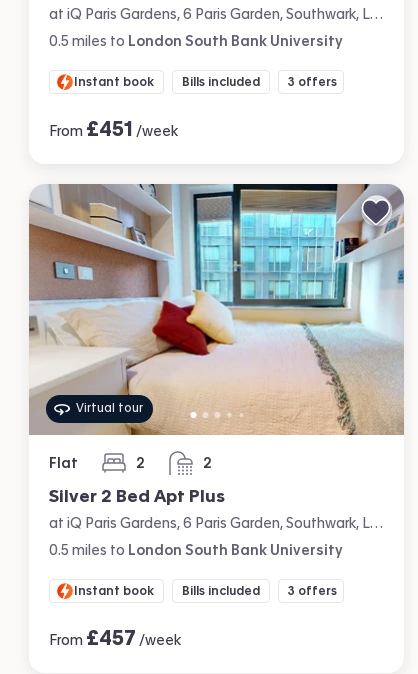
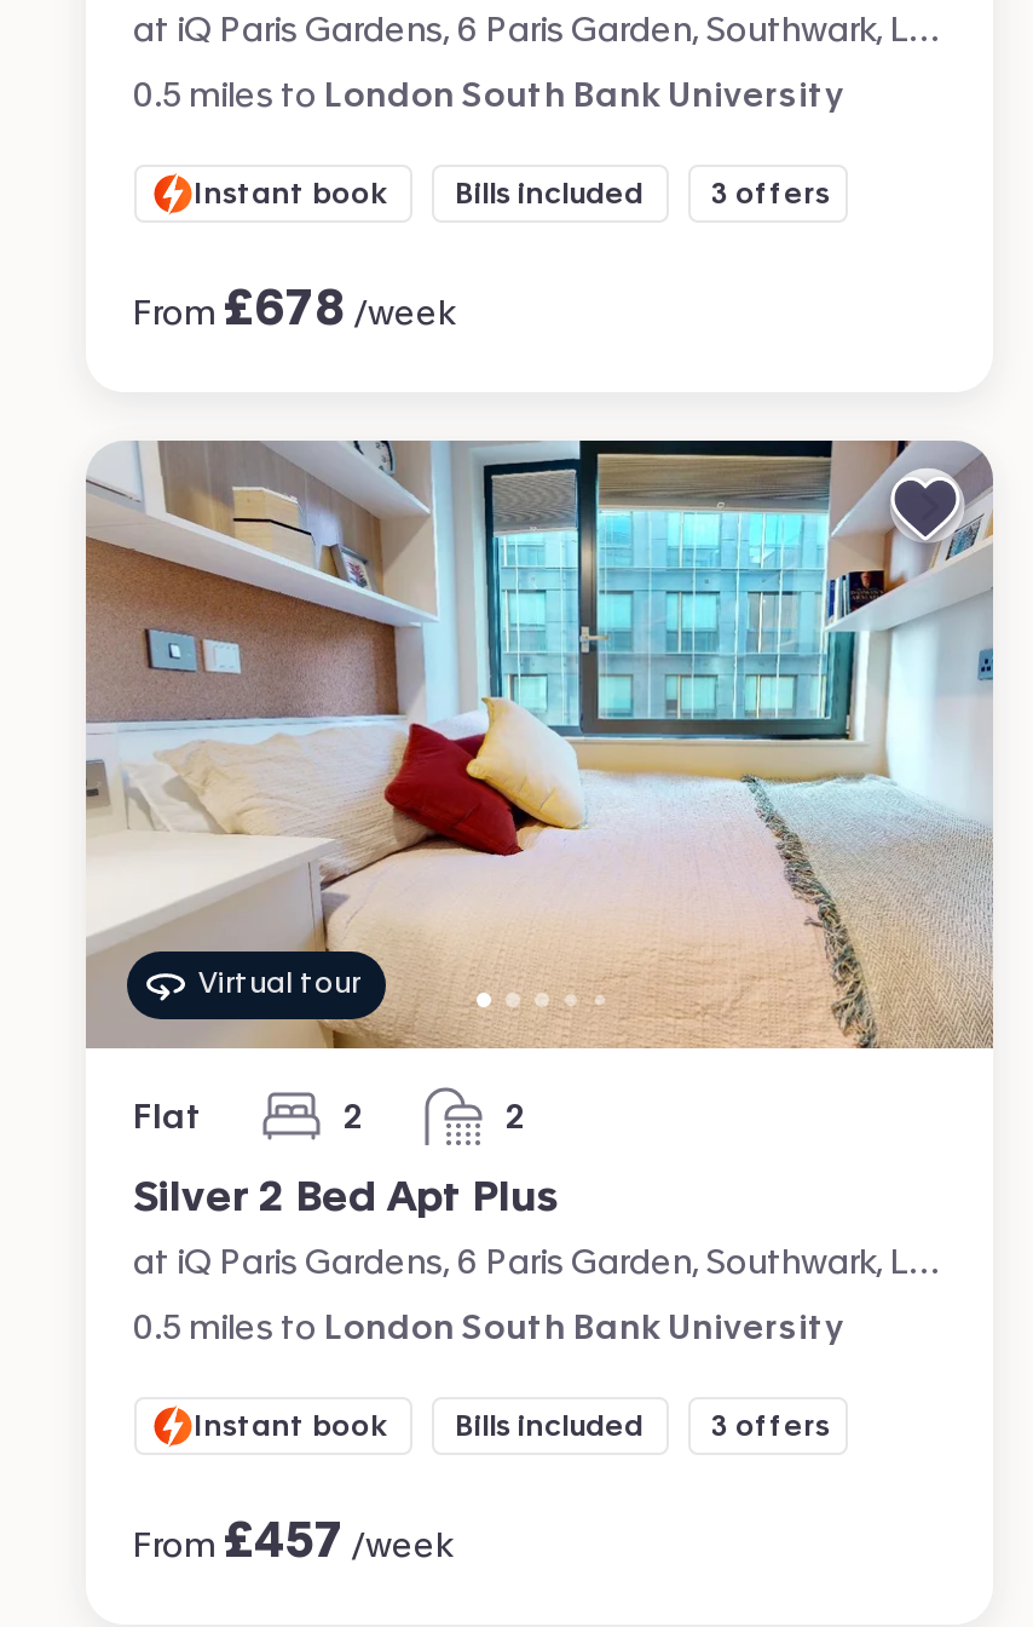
[48,119,177,139] From £451 /week -> [133,283,455,331] From £678 /week

